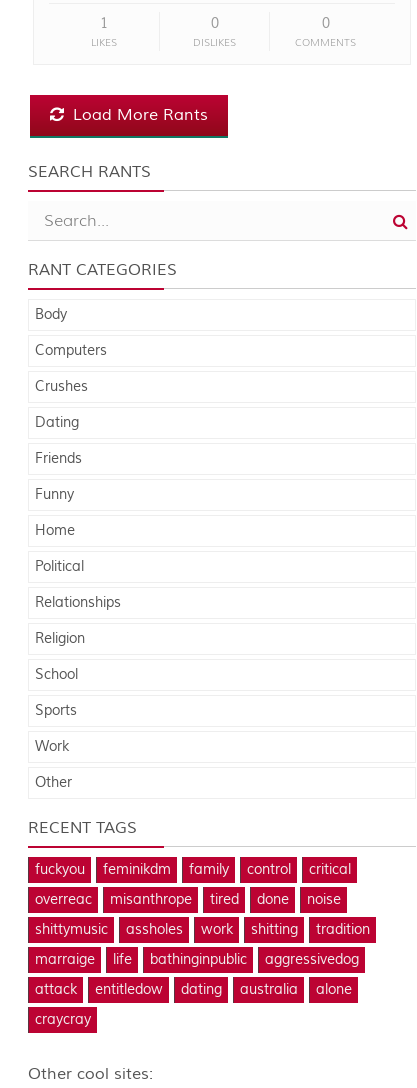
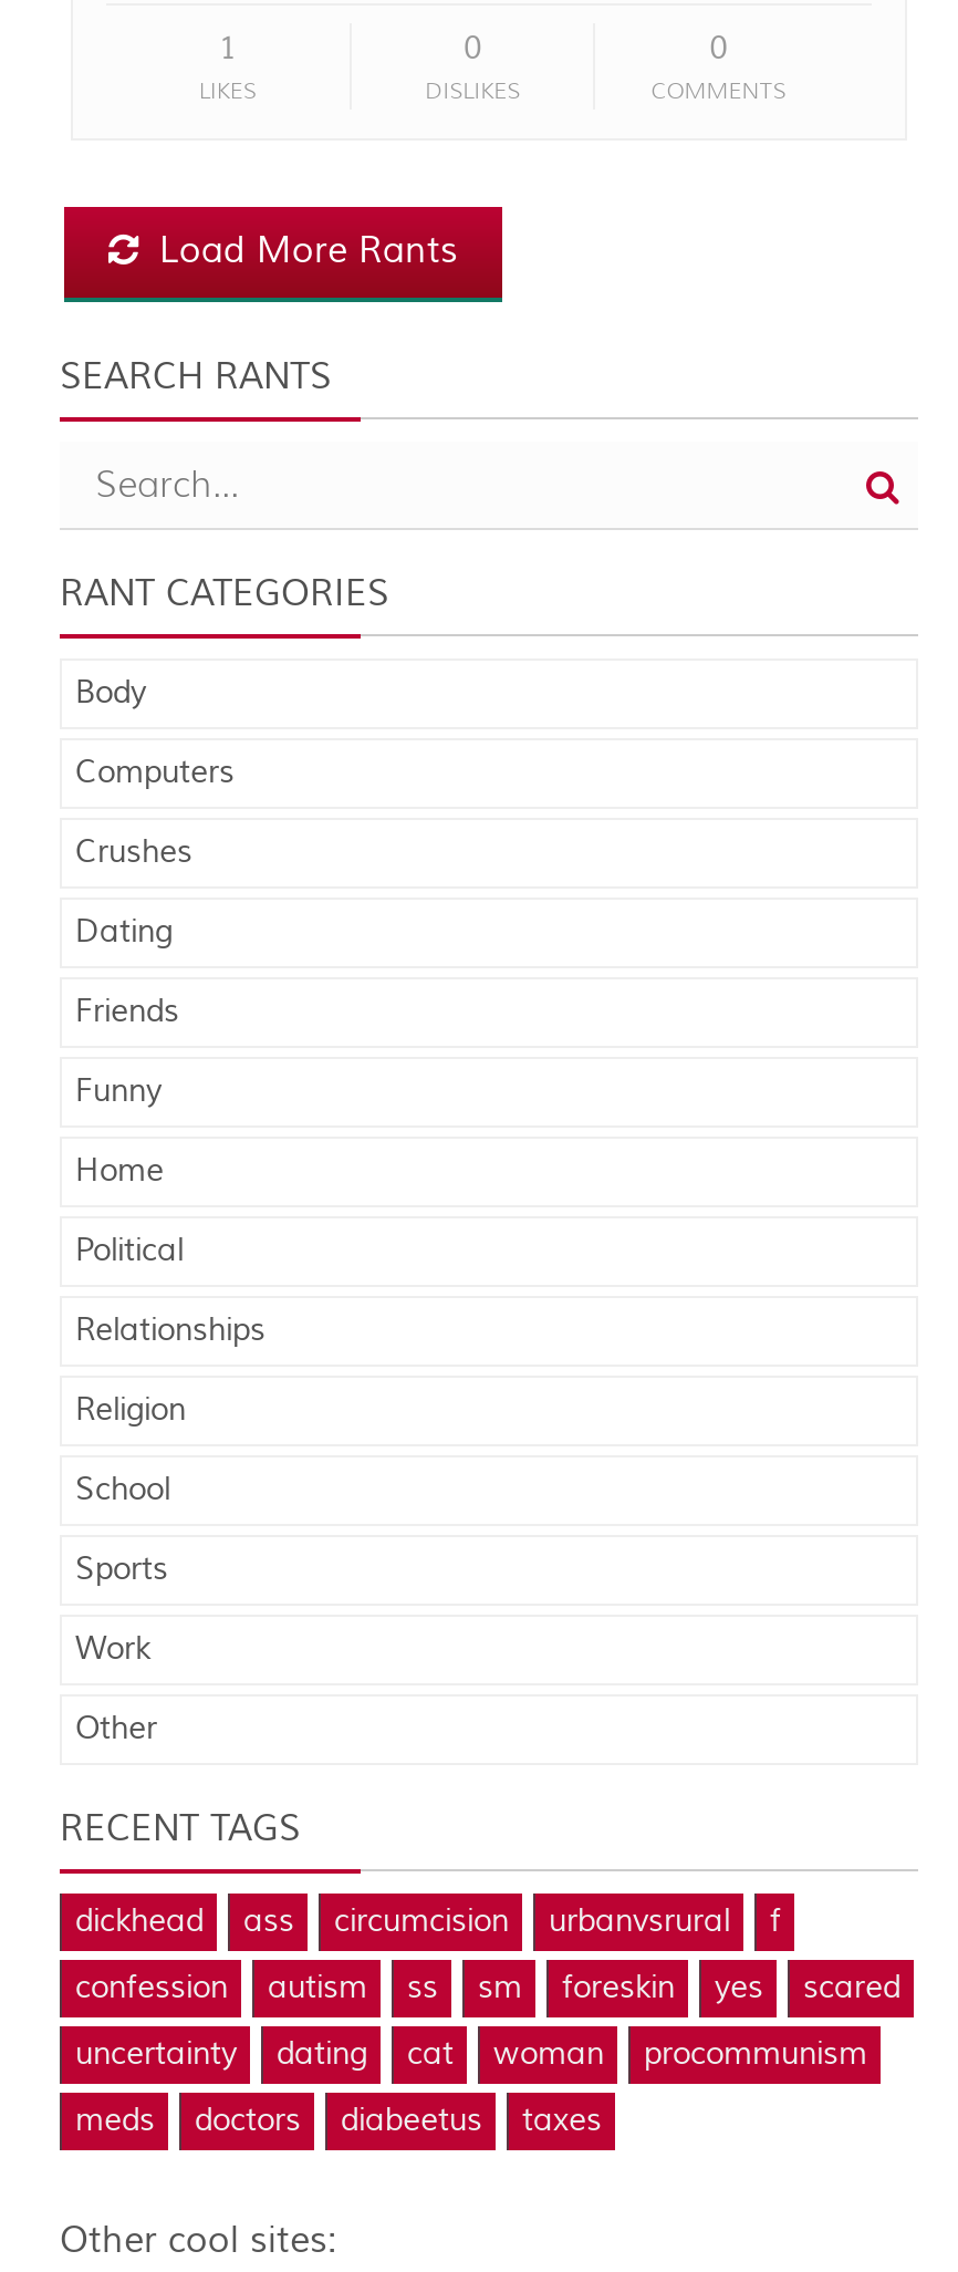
[35,861,370,999] fuckyou | feminikdm | family | control | critical | overreac | misanthrope | tired | done | noise | shittymusic | assholes | work | shitting | tradition | marraige | life | bathinginpublic | aggressivedog | attack | entitledow -> [75,1903,900,2075] dickhead | ass | circumcision | urbanvsrural | f | confession | autism | ss | sm | foreskin | yes | scared | uncertainty
[240,981,352,999] australia | alone -> [407,2036,867,2075] cat | woman | procommunism
[35,1011,91,1029] craycray -> [75,2102,602,2142] meds | doctors | diabeetus | taxes

